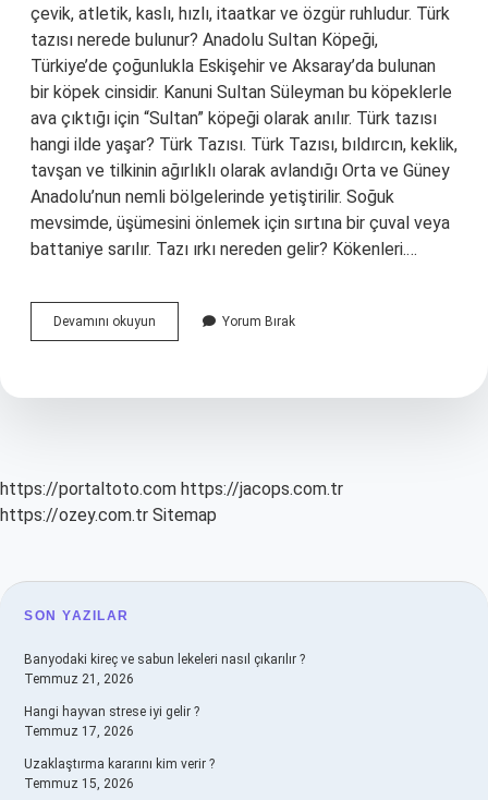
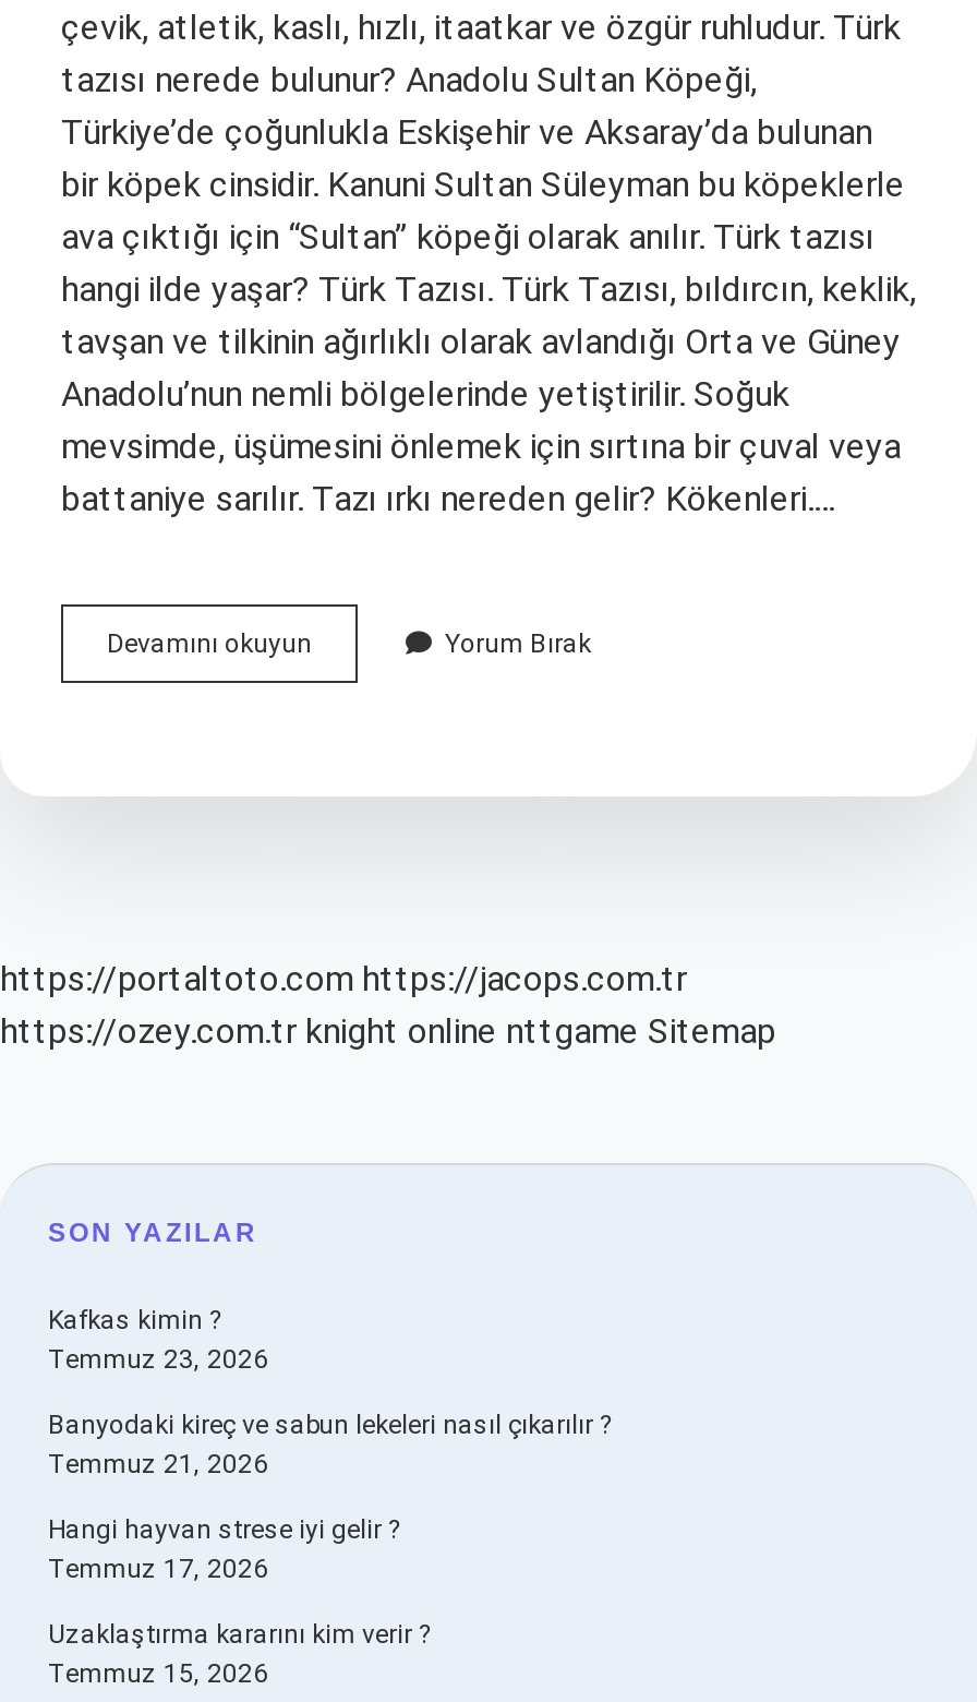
[0,505,217,525] https://ozey.com.tr Sitemap -> [0,1010,776,1052] https://ozey.com.tr knight online nttgame Sitemap
none -> [48,1305,268,1375] Kafkas kimin ? | Temmuz 23, 2026

